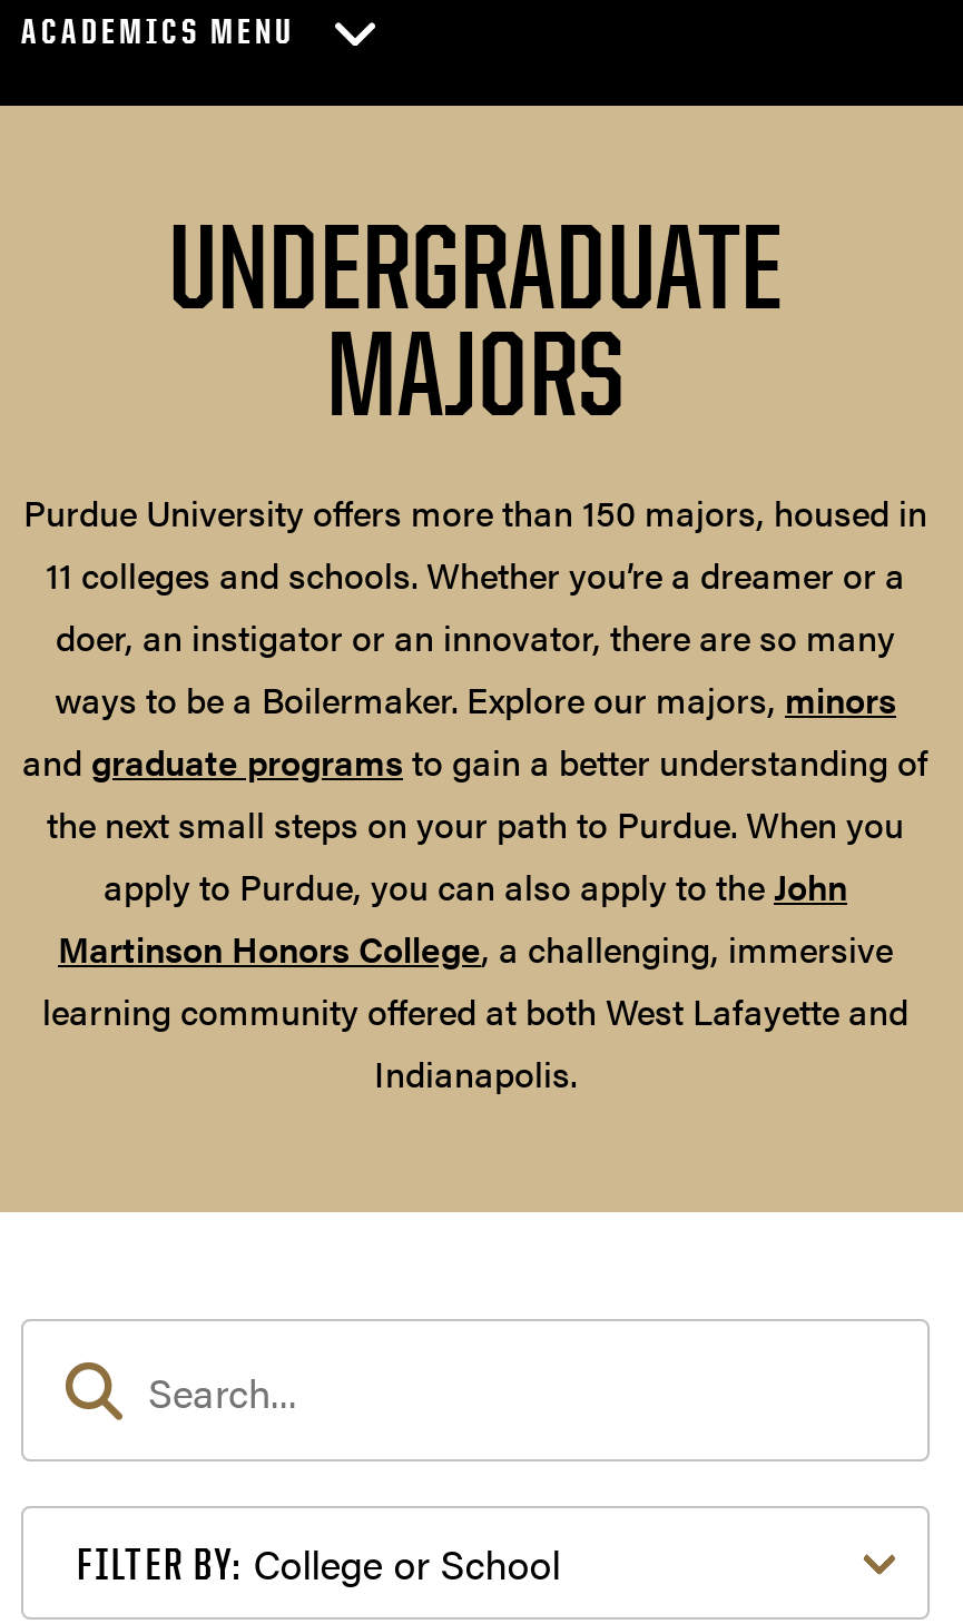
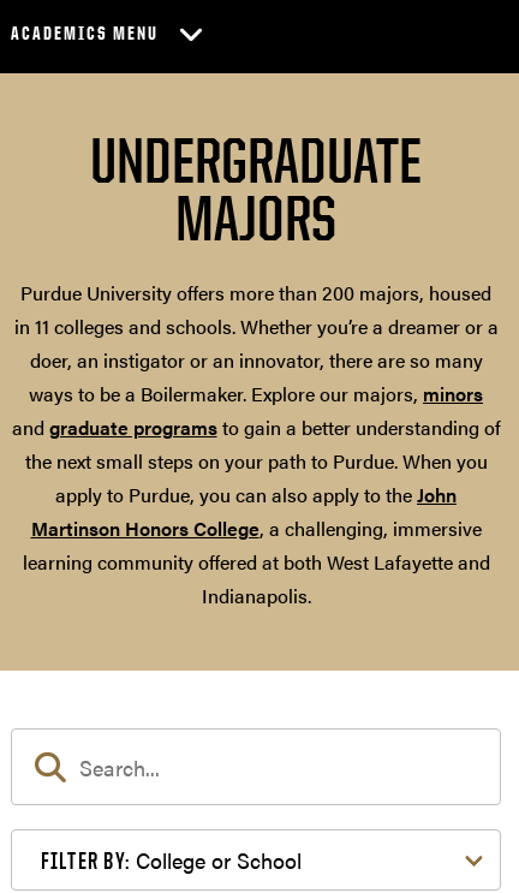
[23,487,927,600] Purdue University offers more than 150 majors, housed in | 11 colleges and schools. Whether you’re a dreamer or a -> [14,279,498,340] Purdue University offers more than 200 majors, housed | in 11 colleges and schools. Whether you’re a dreamer or a

